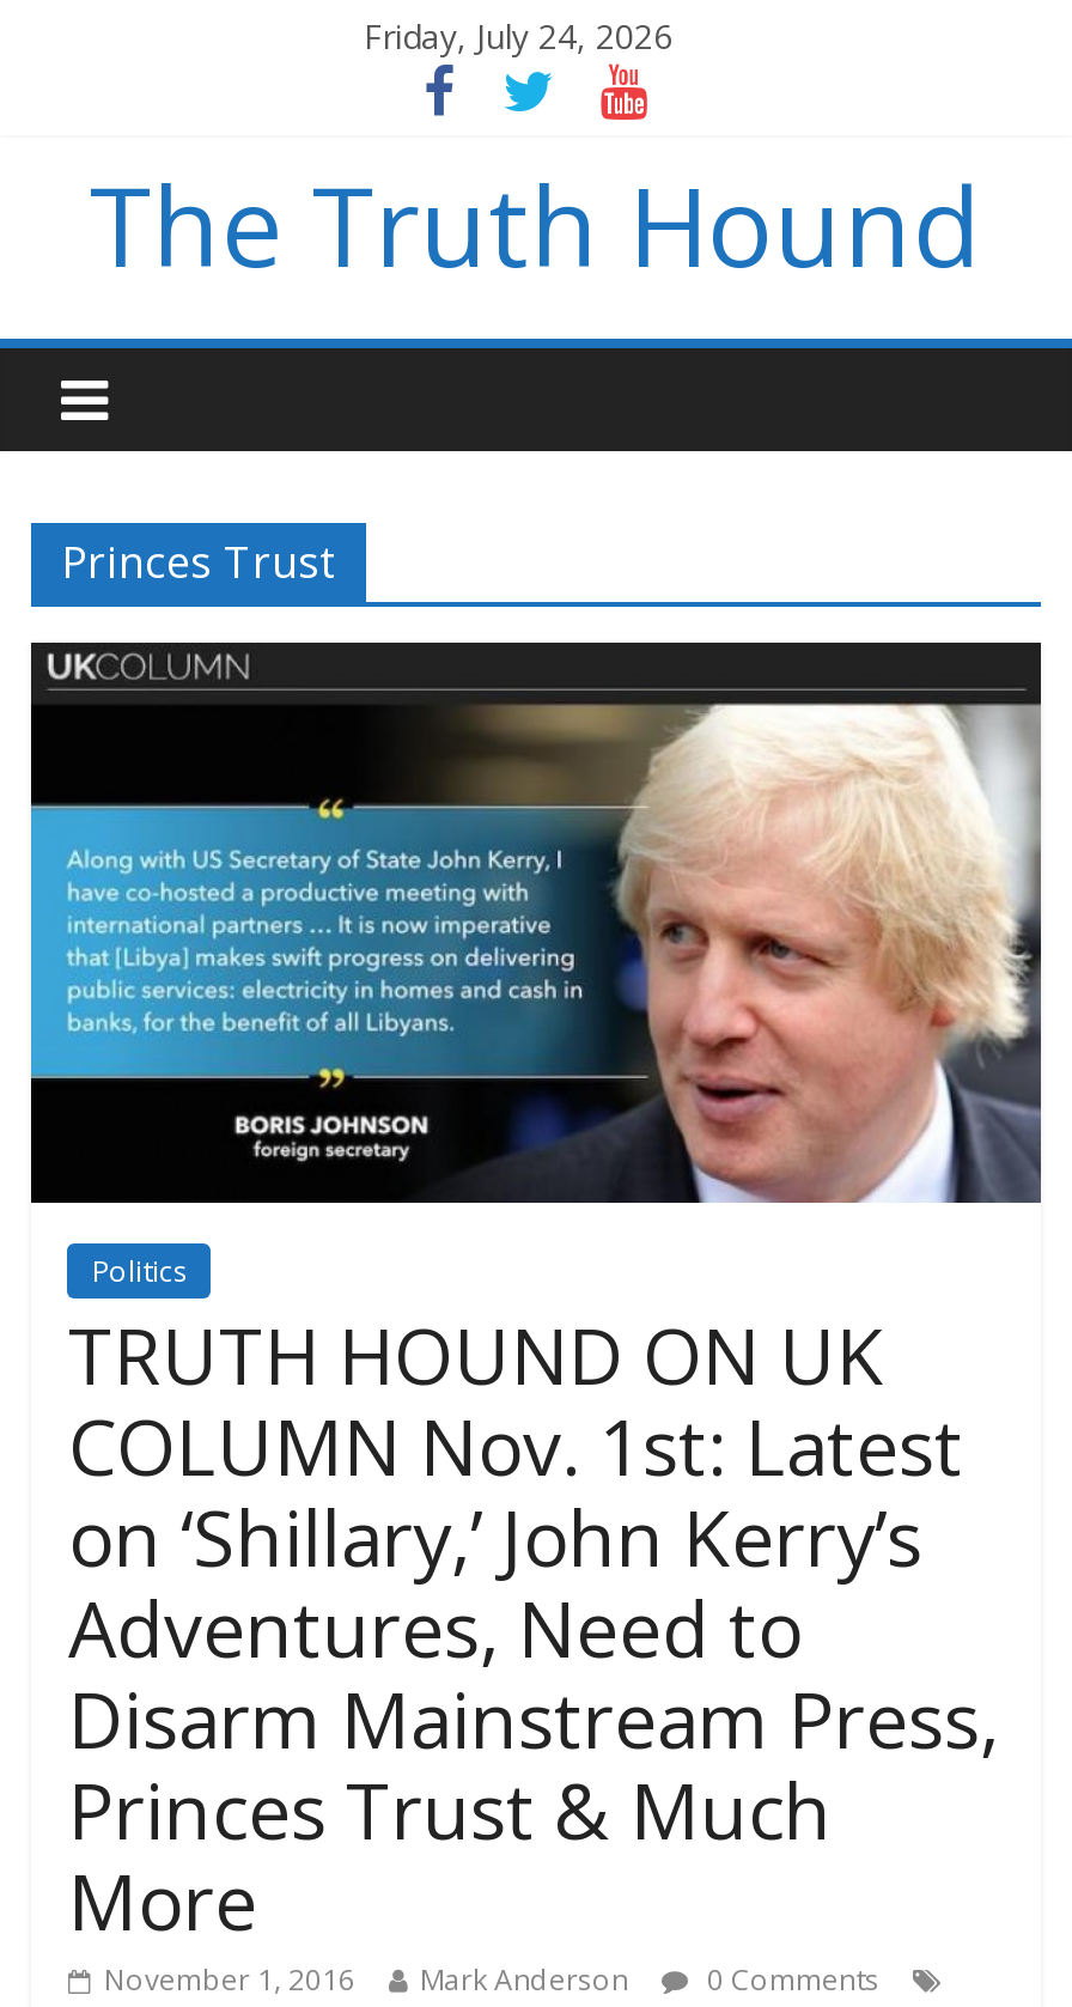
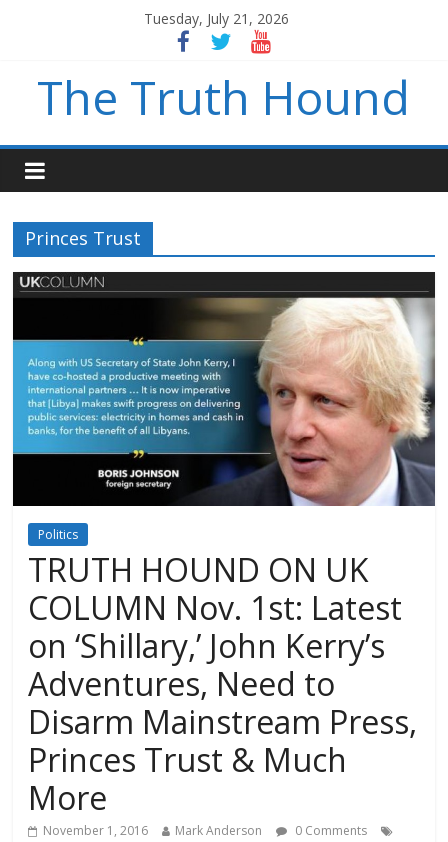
[364,13,672,59] Friday, July 24, 2026 -> [144,9,289,28] Tuesday, July 21, 2026

